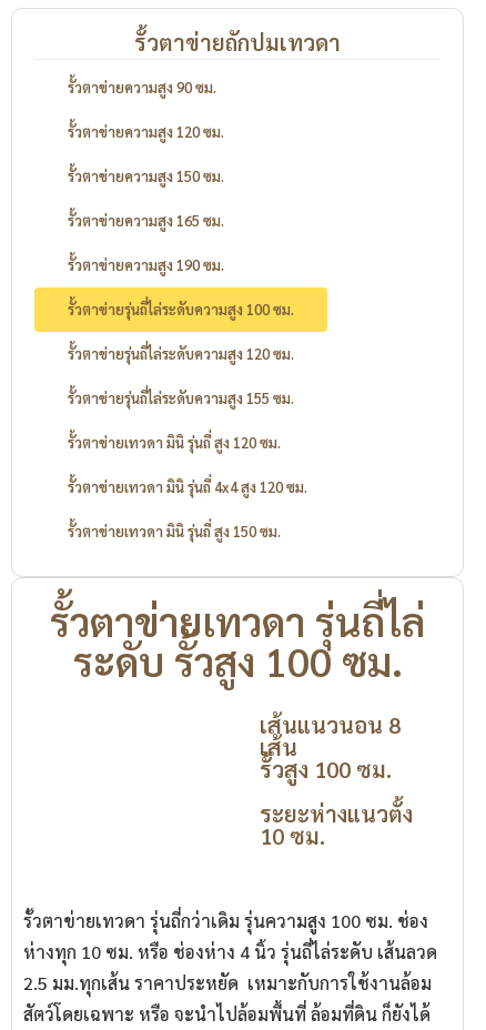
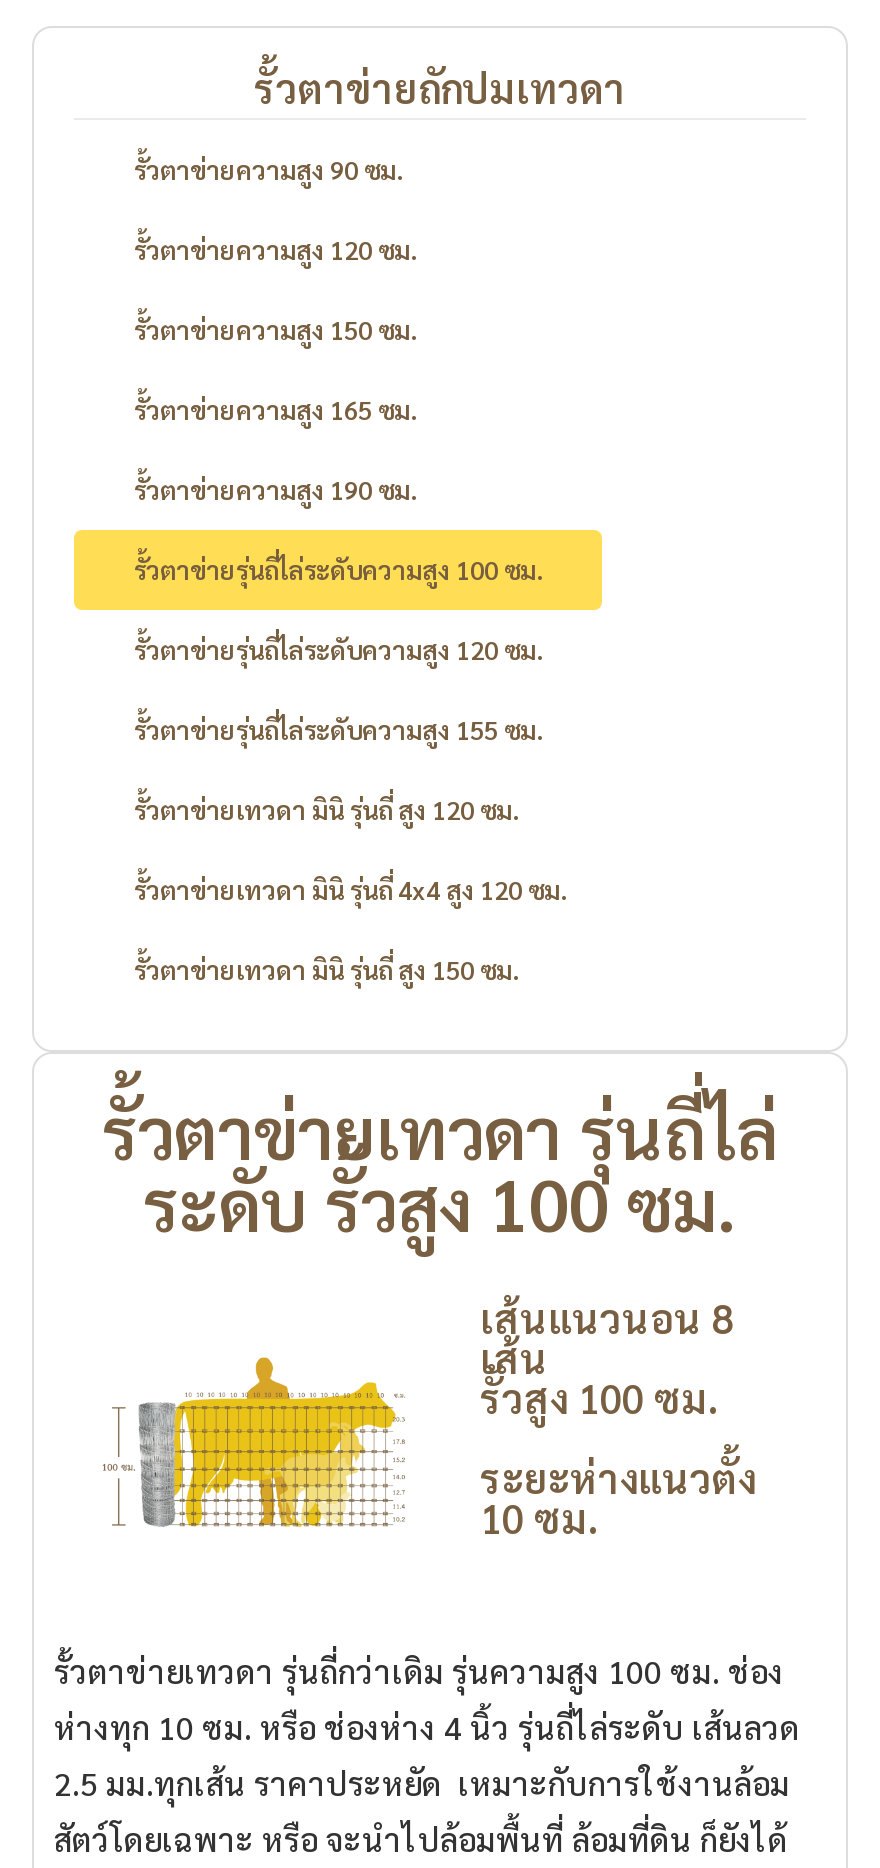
none -> [102,1356,406,1530] [image]

